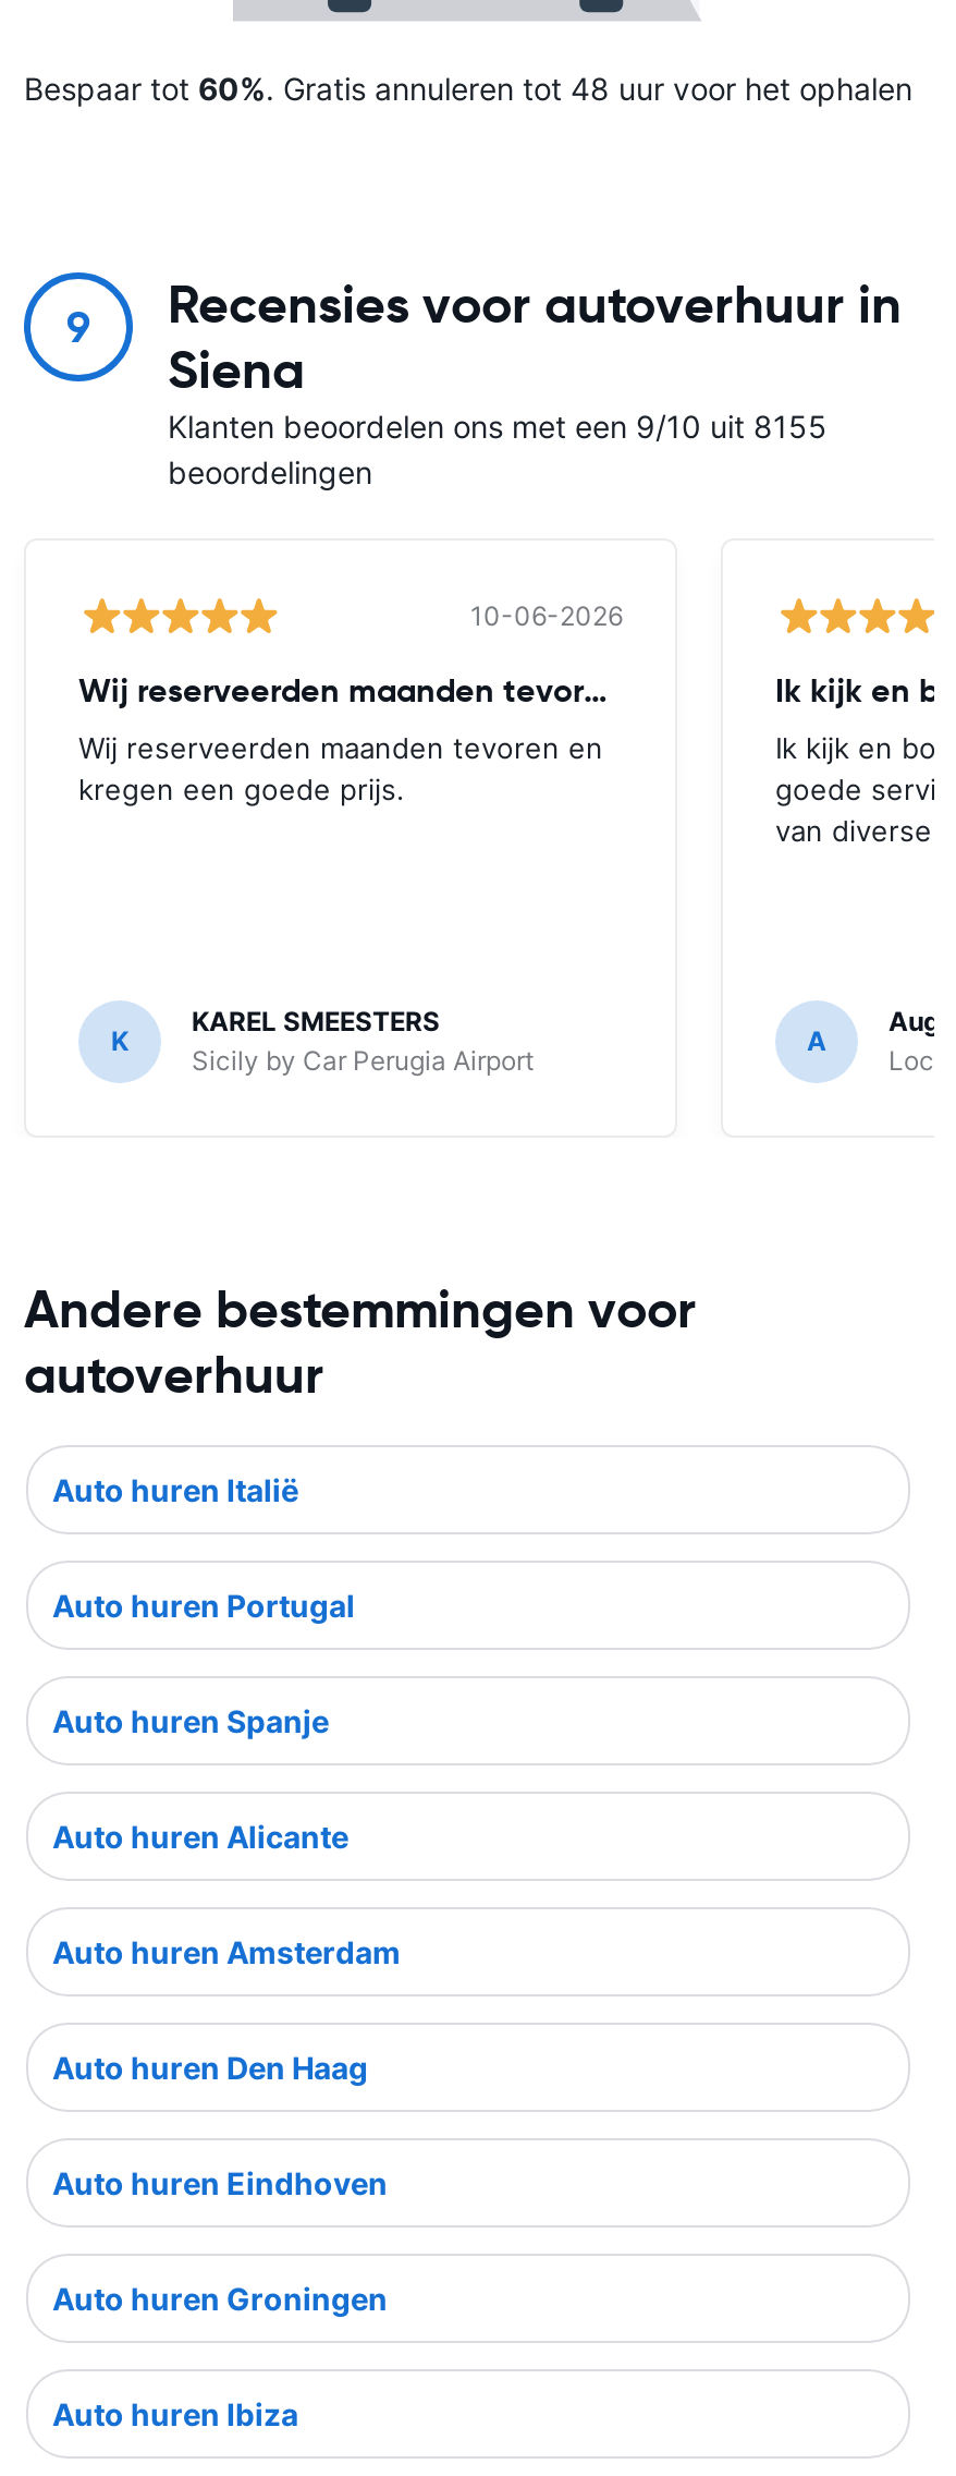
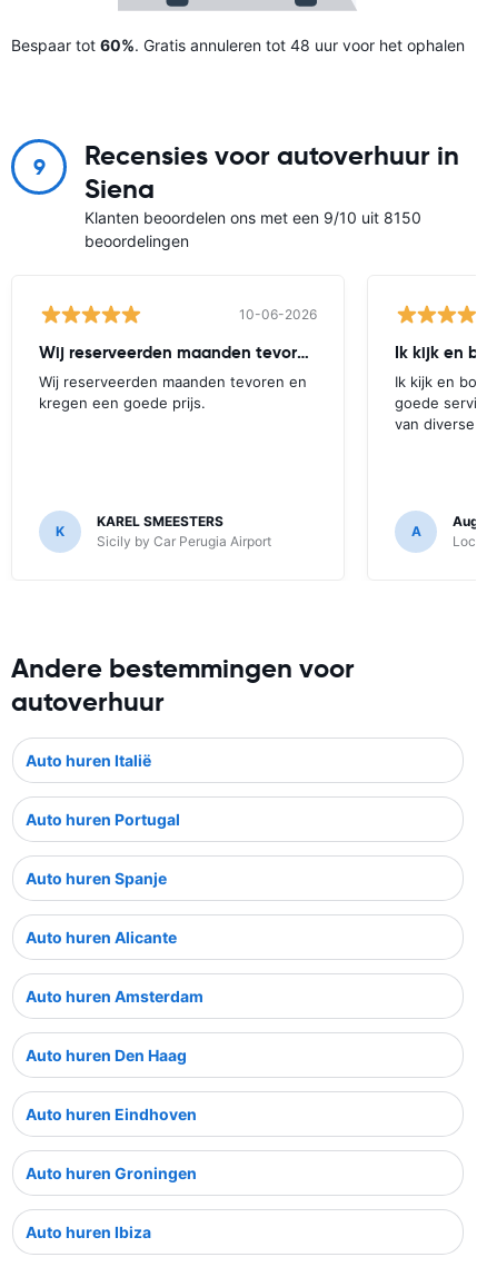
[168,409,828,446] Klanten beoordelen ons met een 9/10 uit 8155 -> [85,209,421,227] Klanten beoordelen ons met een 9/10 uit 8150

